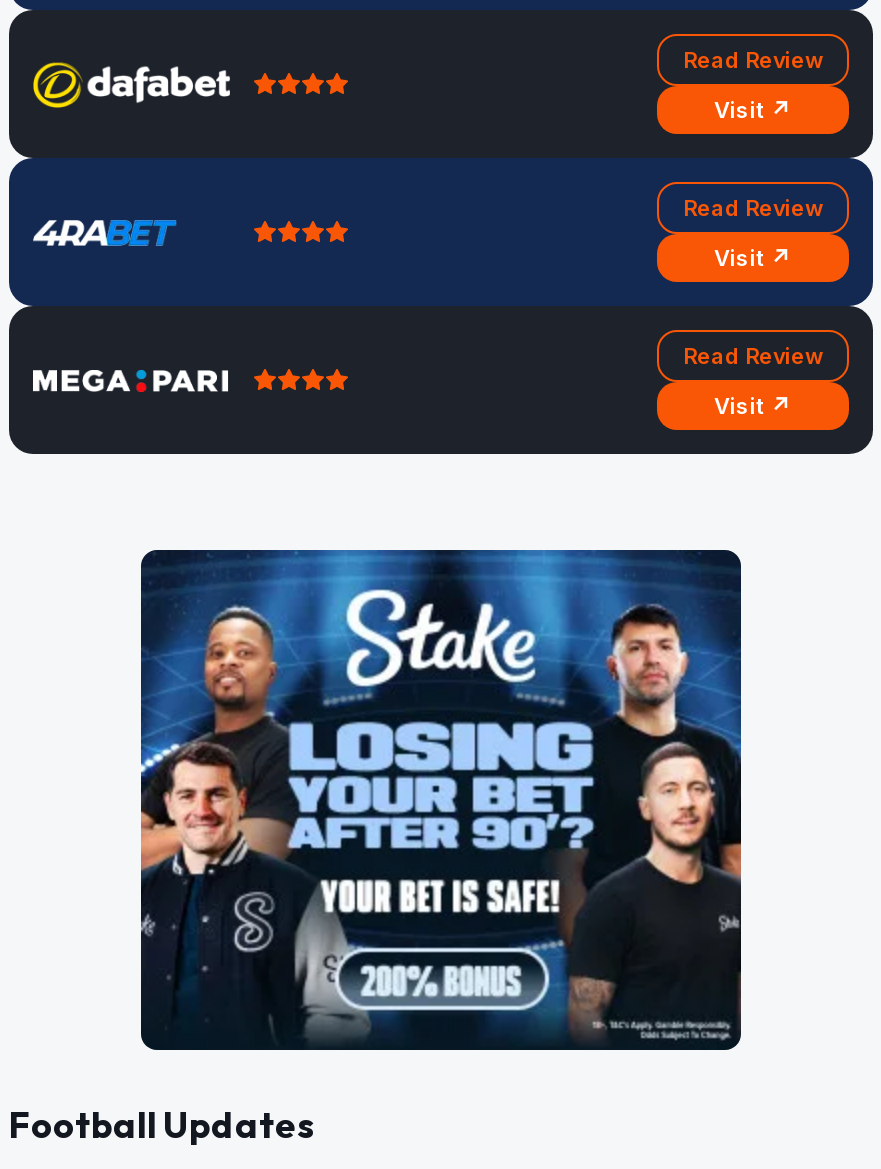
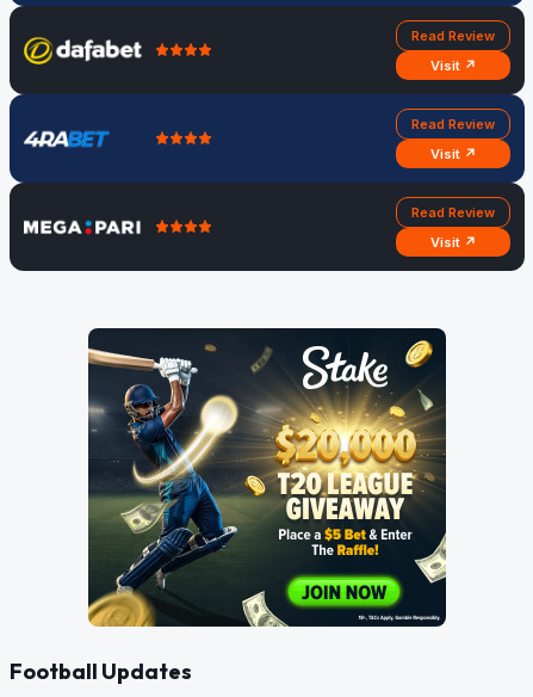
[139,548,743,1052] [image] -> [87,327,447,628] [image]

